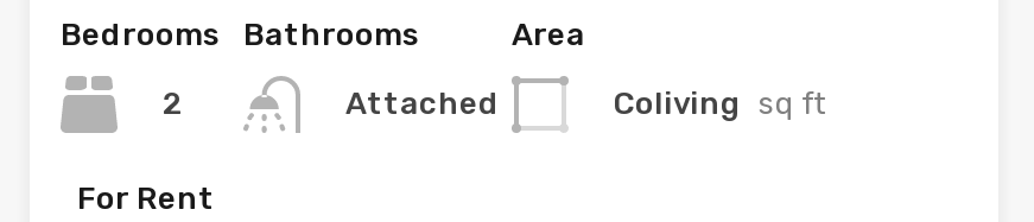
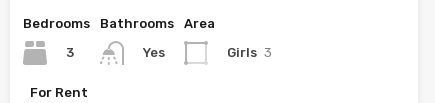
[163,84,184,120] 2 -> [66,45,74,60] 3
[345,85,500,120] Attached -> [143,45,165,60] Yes
[614,84,825,120] Coliving sq ft -> [227,45,272,60] Girls 3

